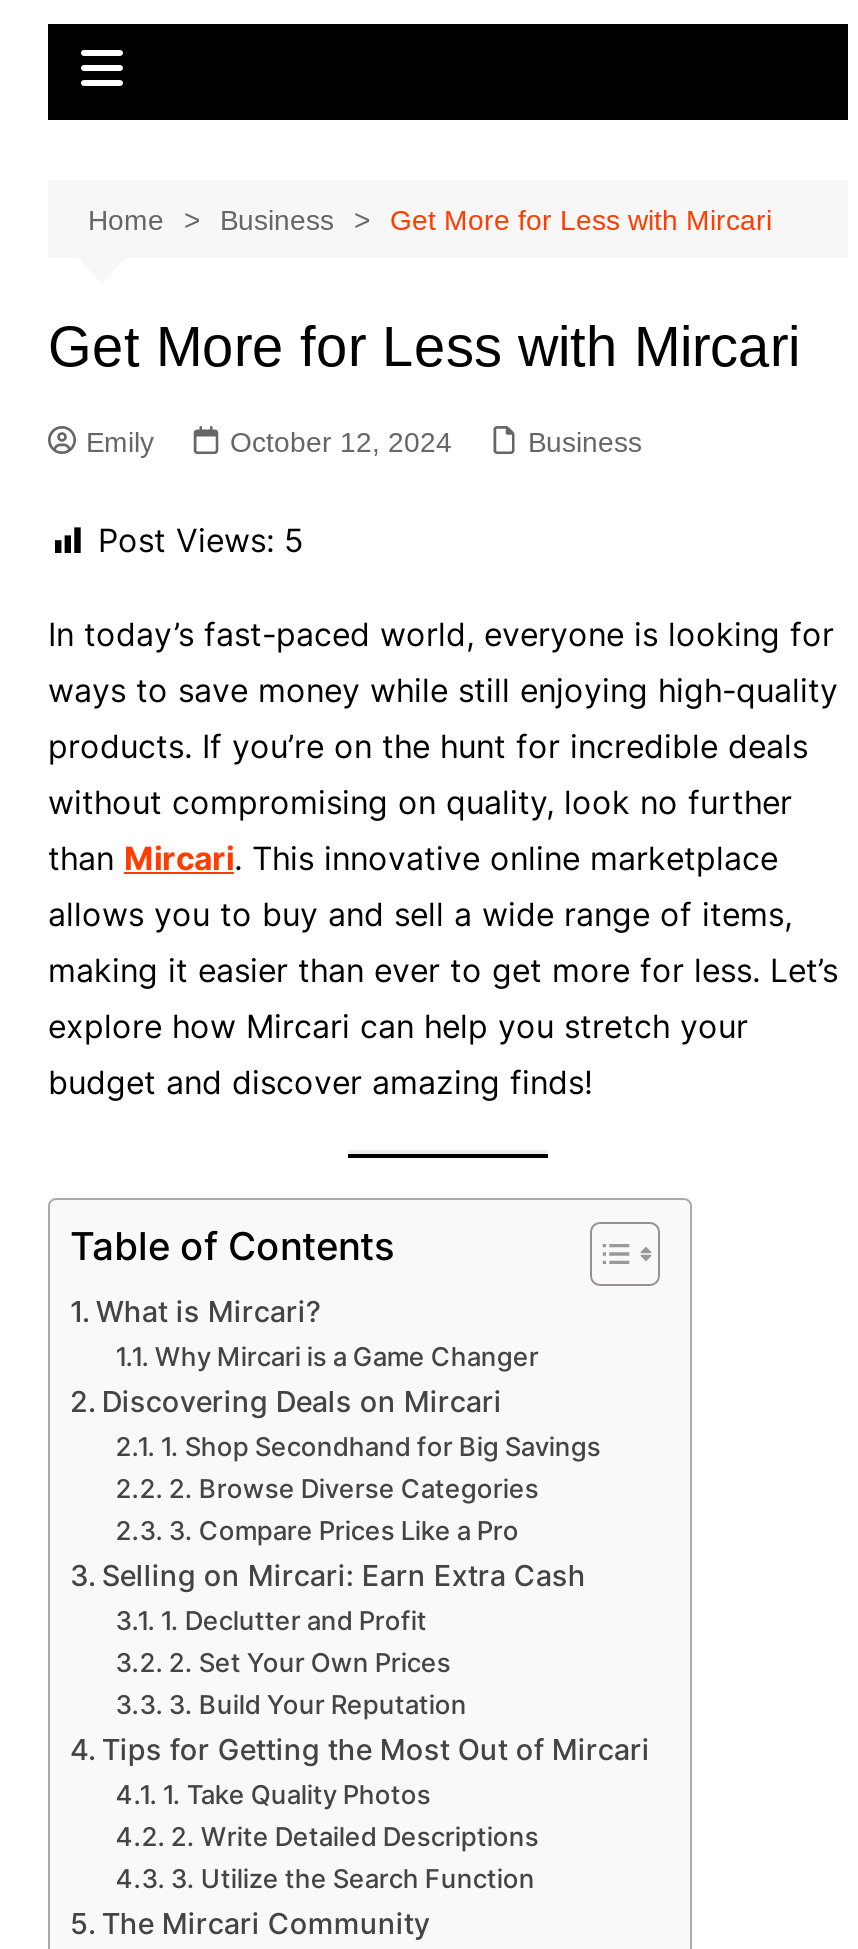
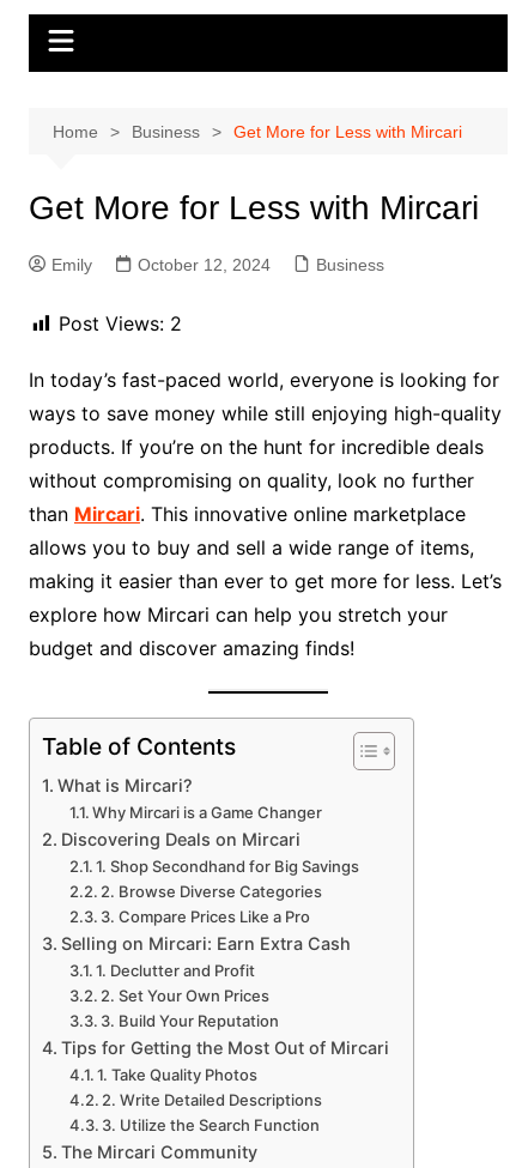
[98,520,304,560] Post Views: 5 -> [59,311,182,335] Post Views: 2

